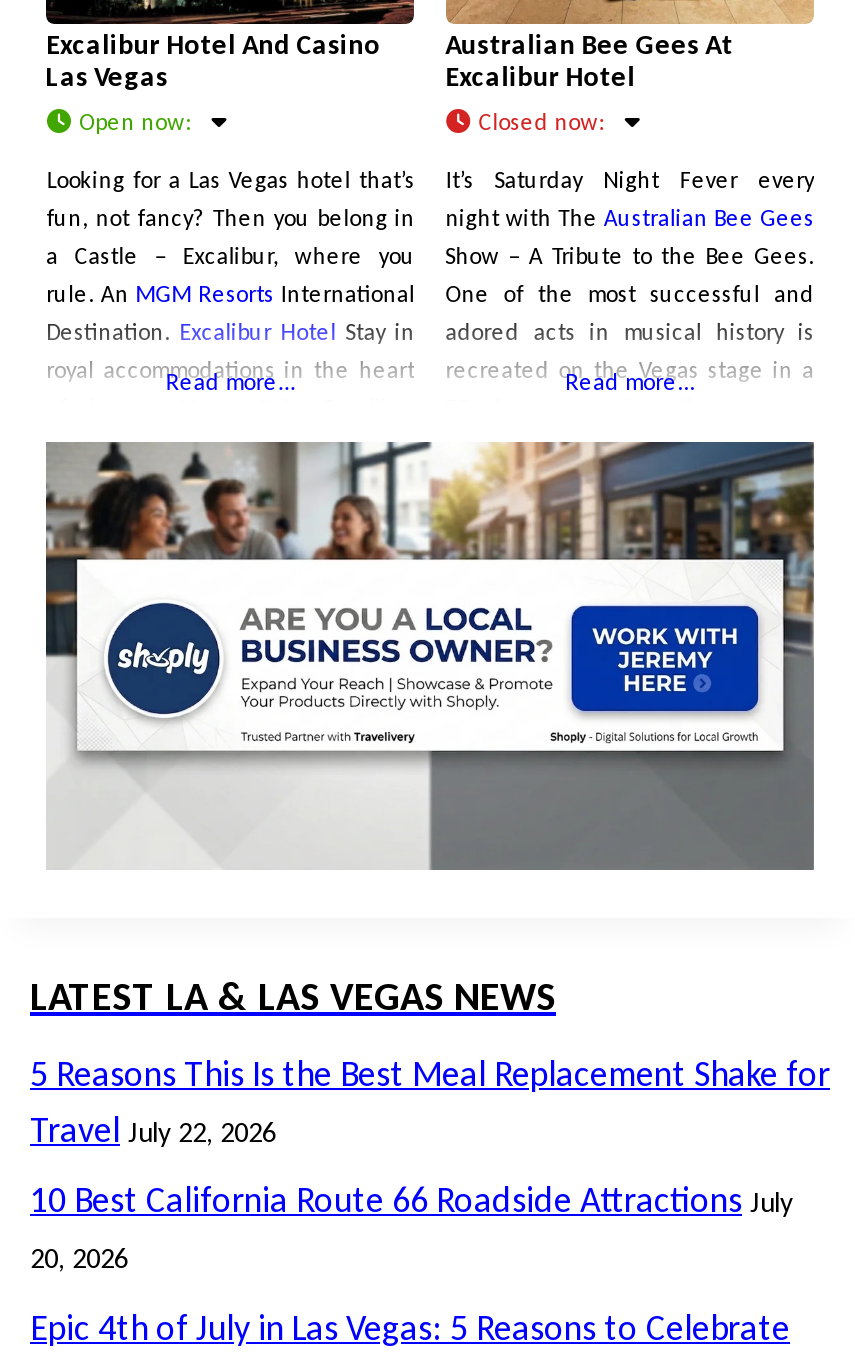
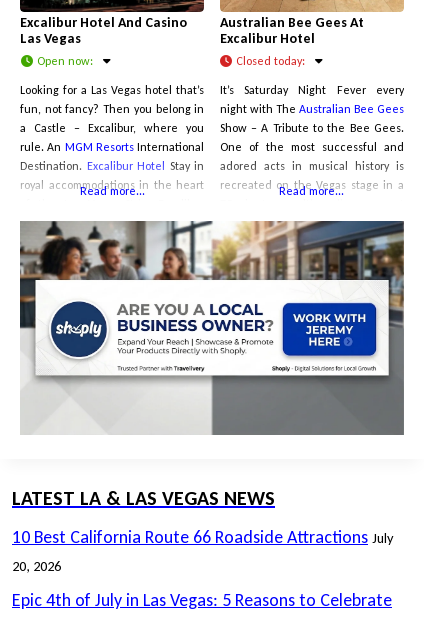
[478,108,610,136] Closed now: -> [236,54,308,68] Closed today:
[30,1052,830,1152] 5 Reasons This Is the Best Meal Replacement Shake for | Travel July 22, 2026 -> none

